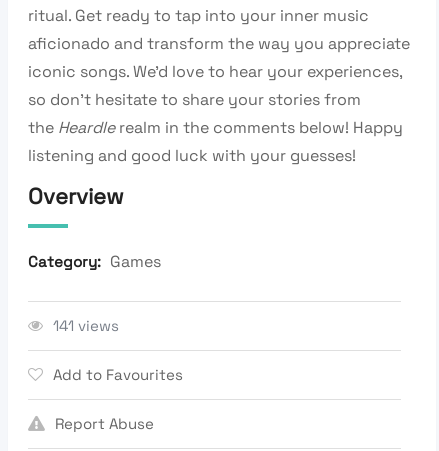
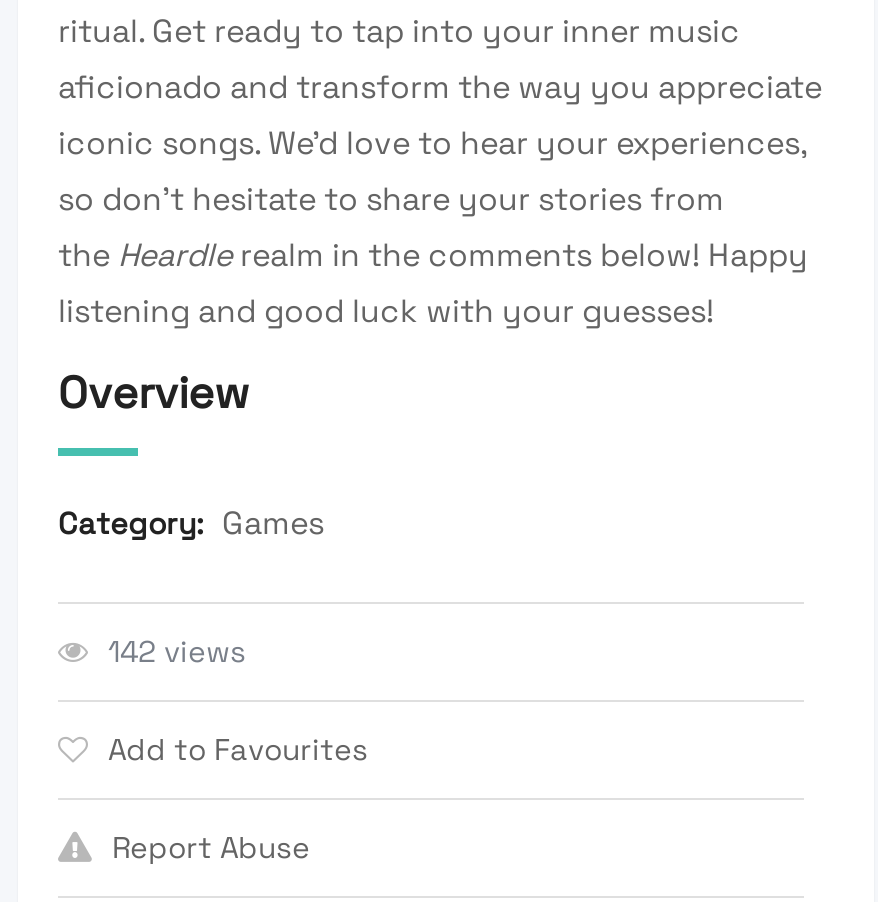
[53,316,119,335] 141 views -> [108,633,246,671] 142 views

